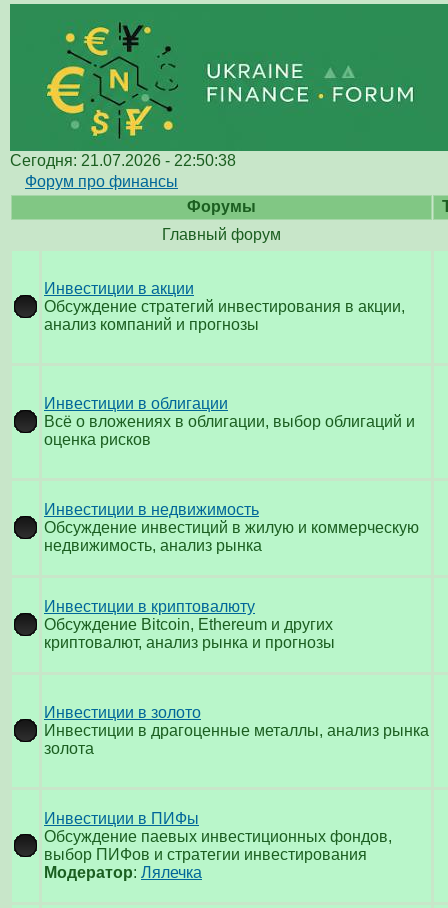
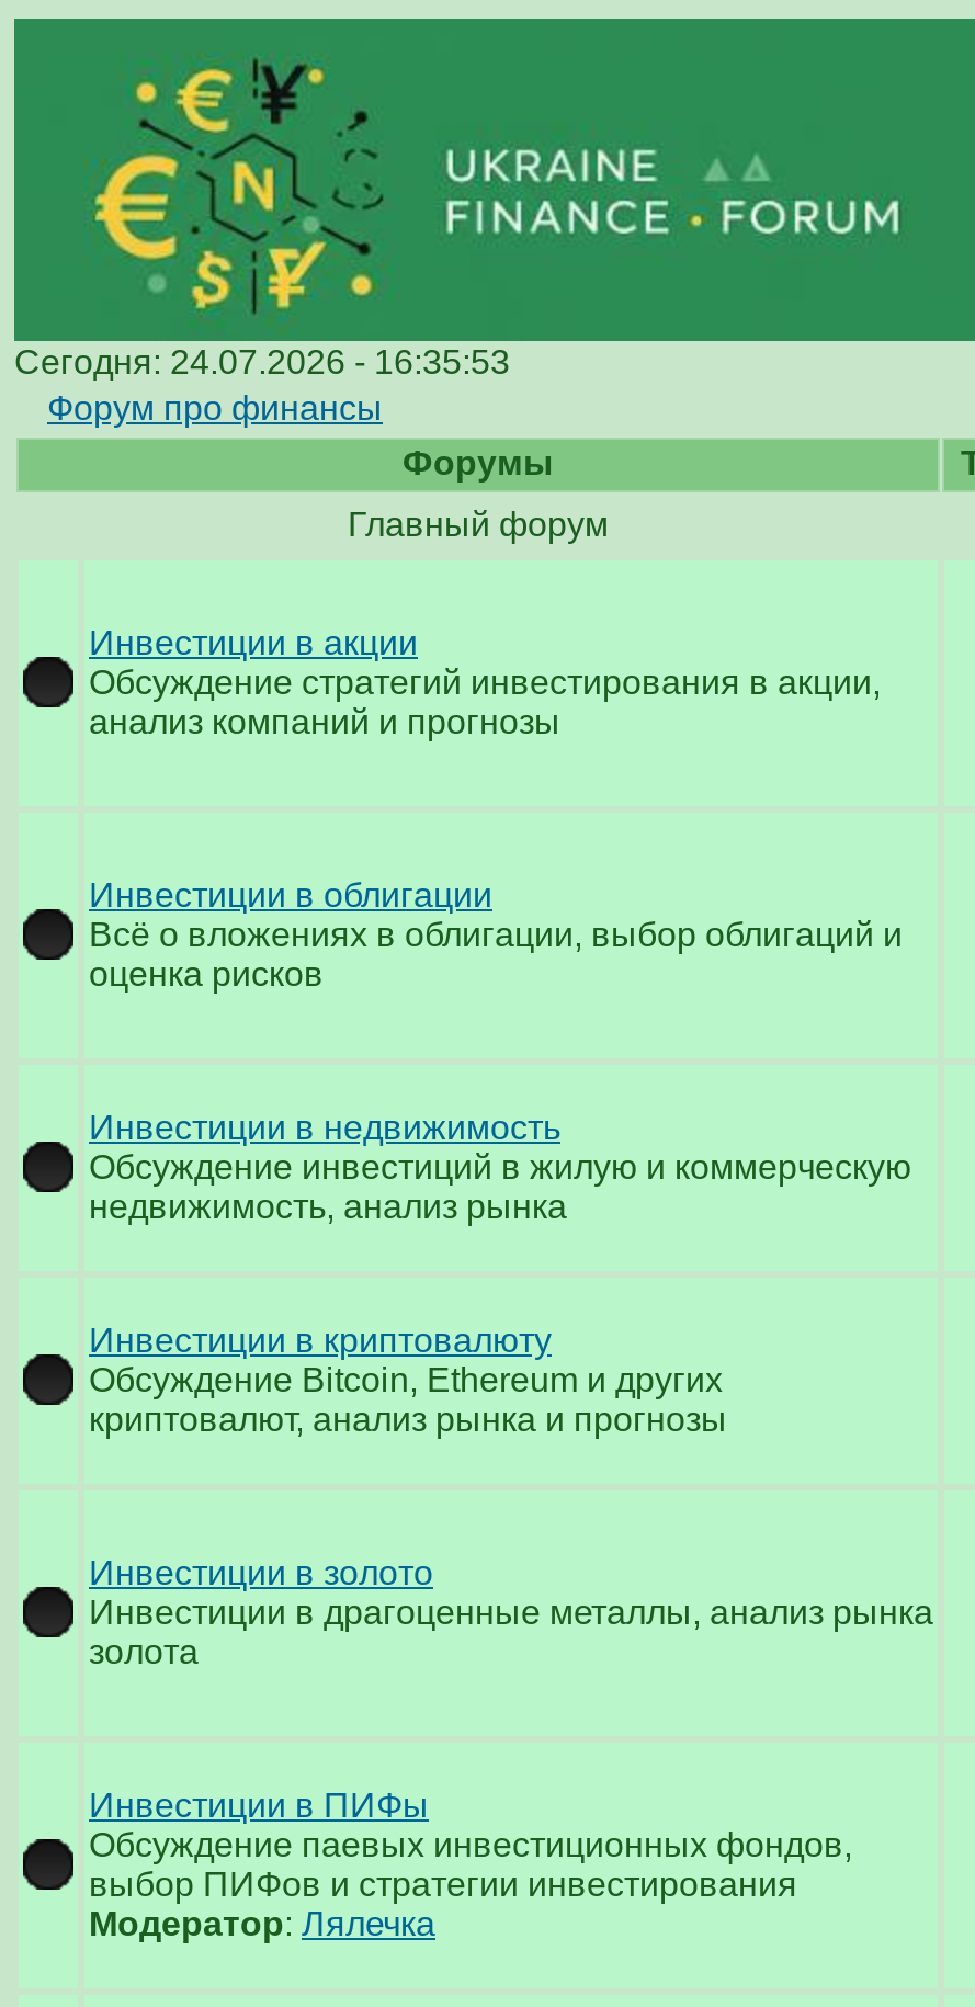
[10,152,236,169] Сегодня: 21.07.2026 - 22:50:38 -> [14,343,510,381] Сегодня: 24.07.2026 - 16:35:53

